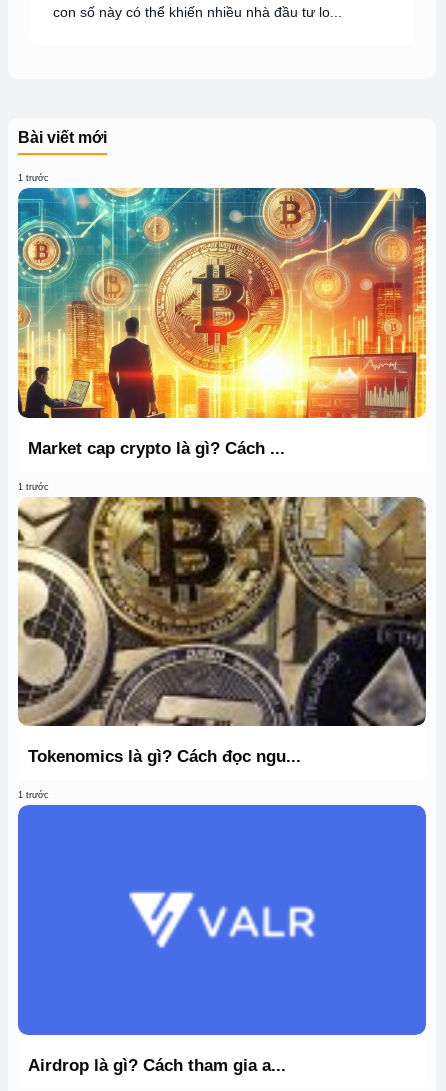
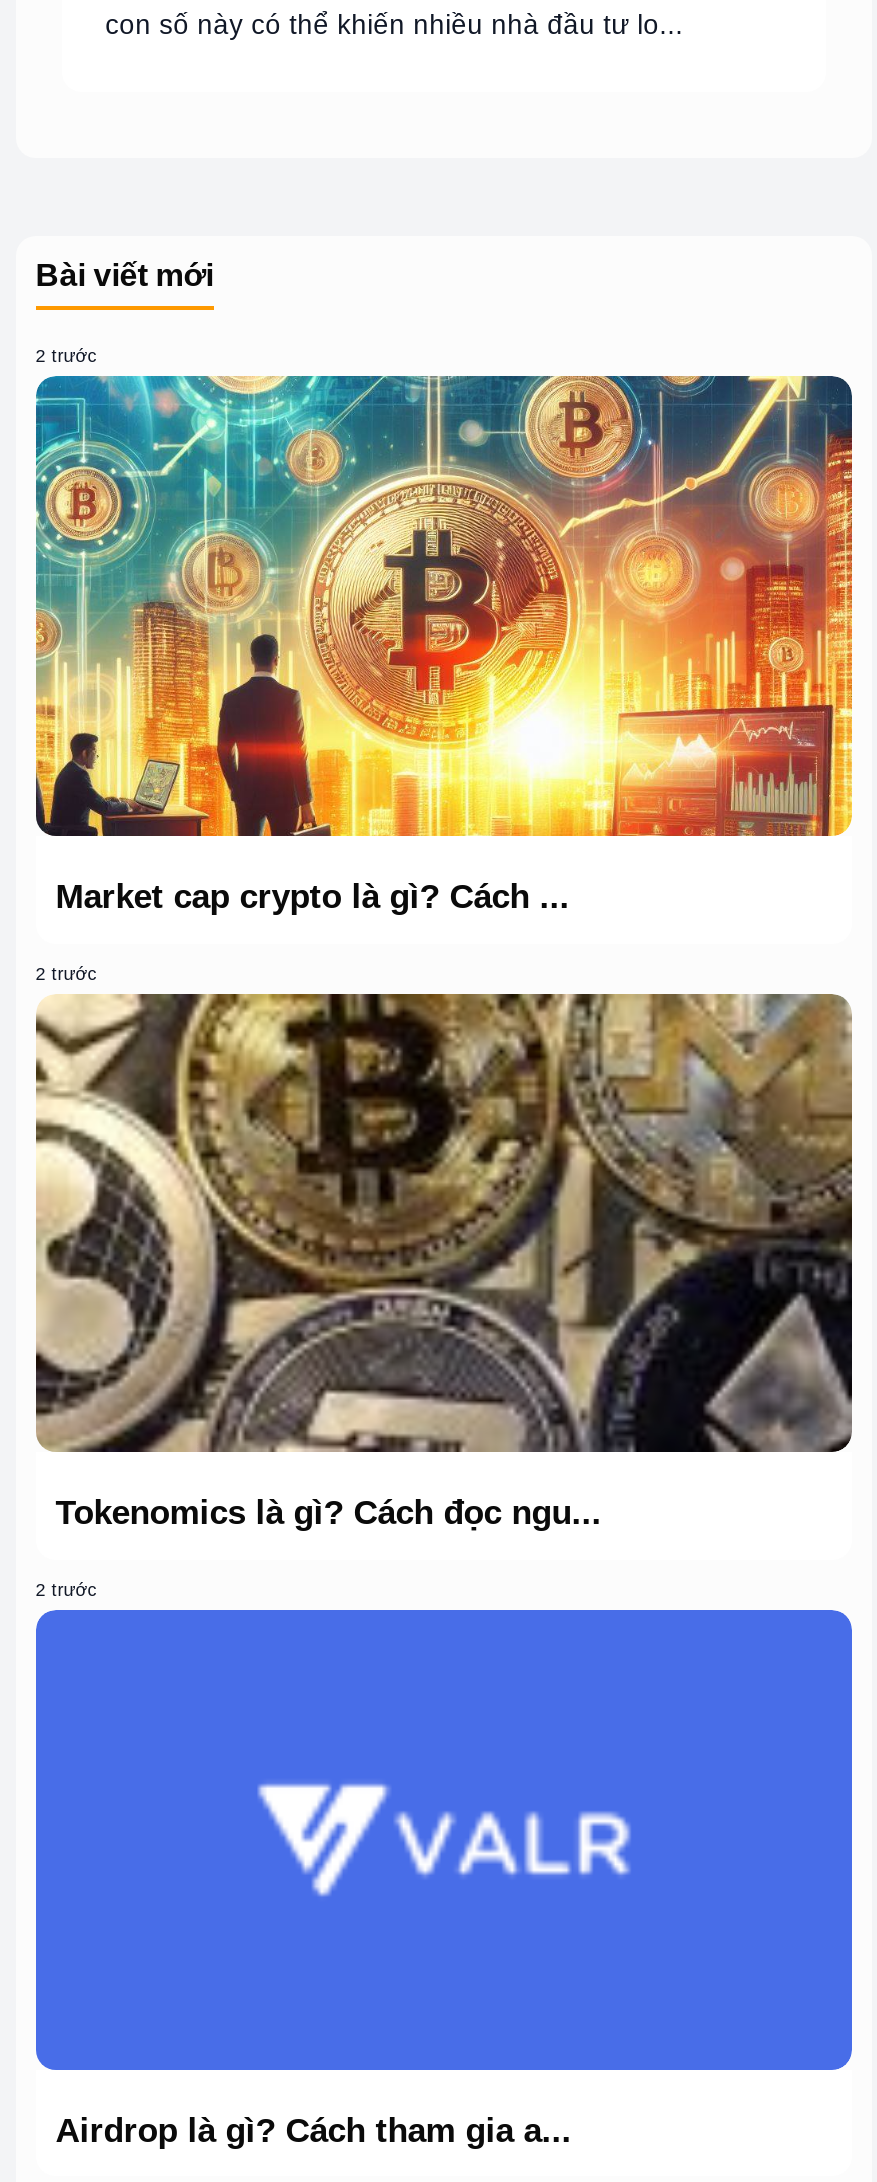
[18,173,49,183] 1 trước -> [36,346,98,366] 2 trước
[18,481,49,491] 1 trước -> [36,963,98,983] 2 trước
[18,790,49,800] 1 trước -> [36,1580,98,1600] 2 trước

